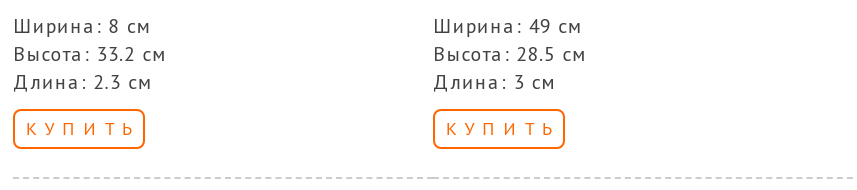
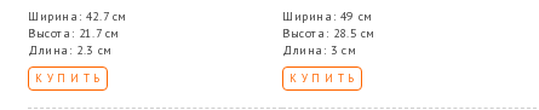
[13,13,151,39] Ширина: 8 см -> [28,8,127,24] Ширина: 42.7 см
[13,41,167,67] Высота: 33.2 см -> [28,25,120,41] Высота: 21.7 см

